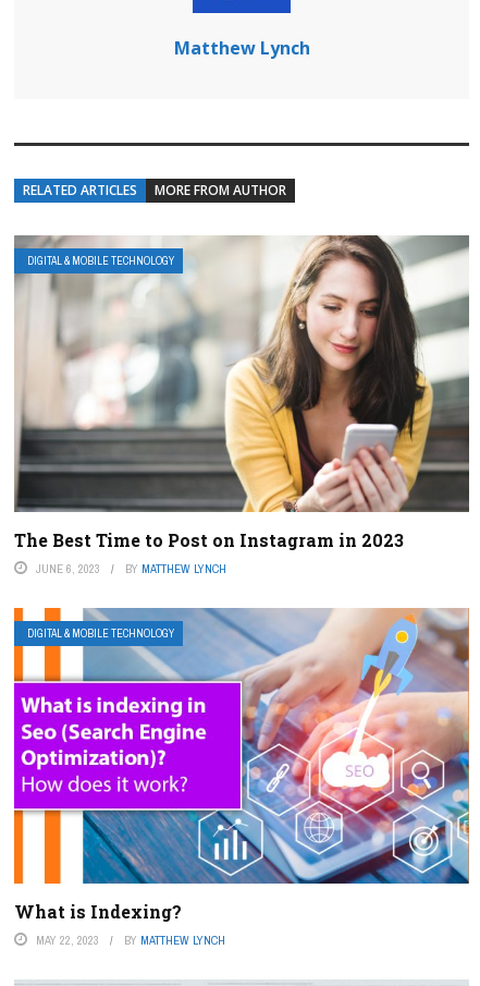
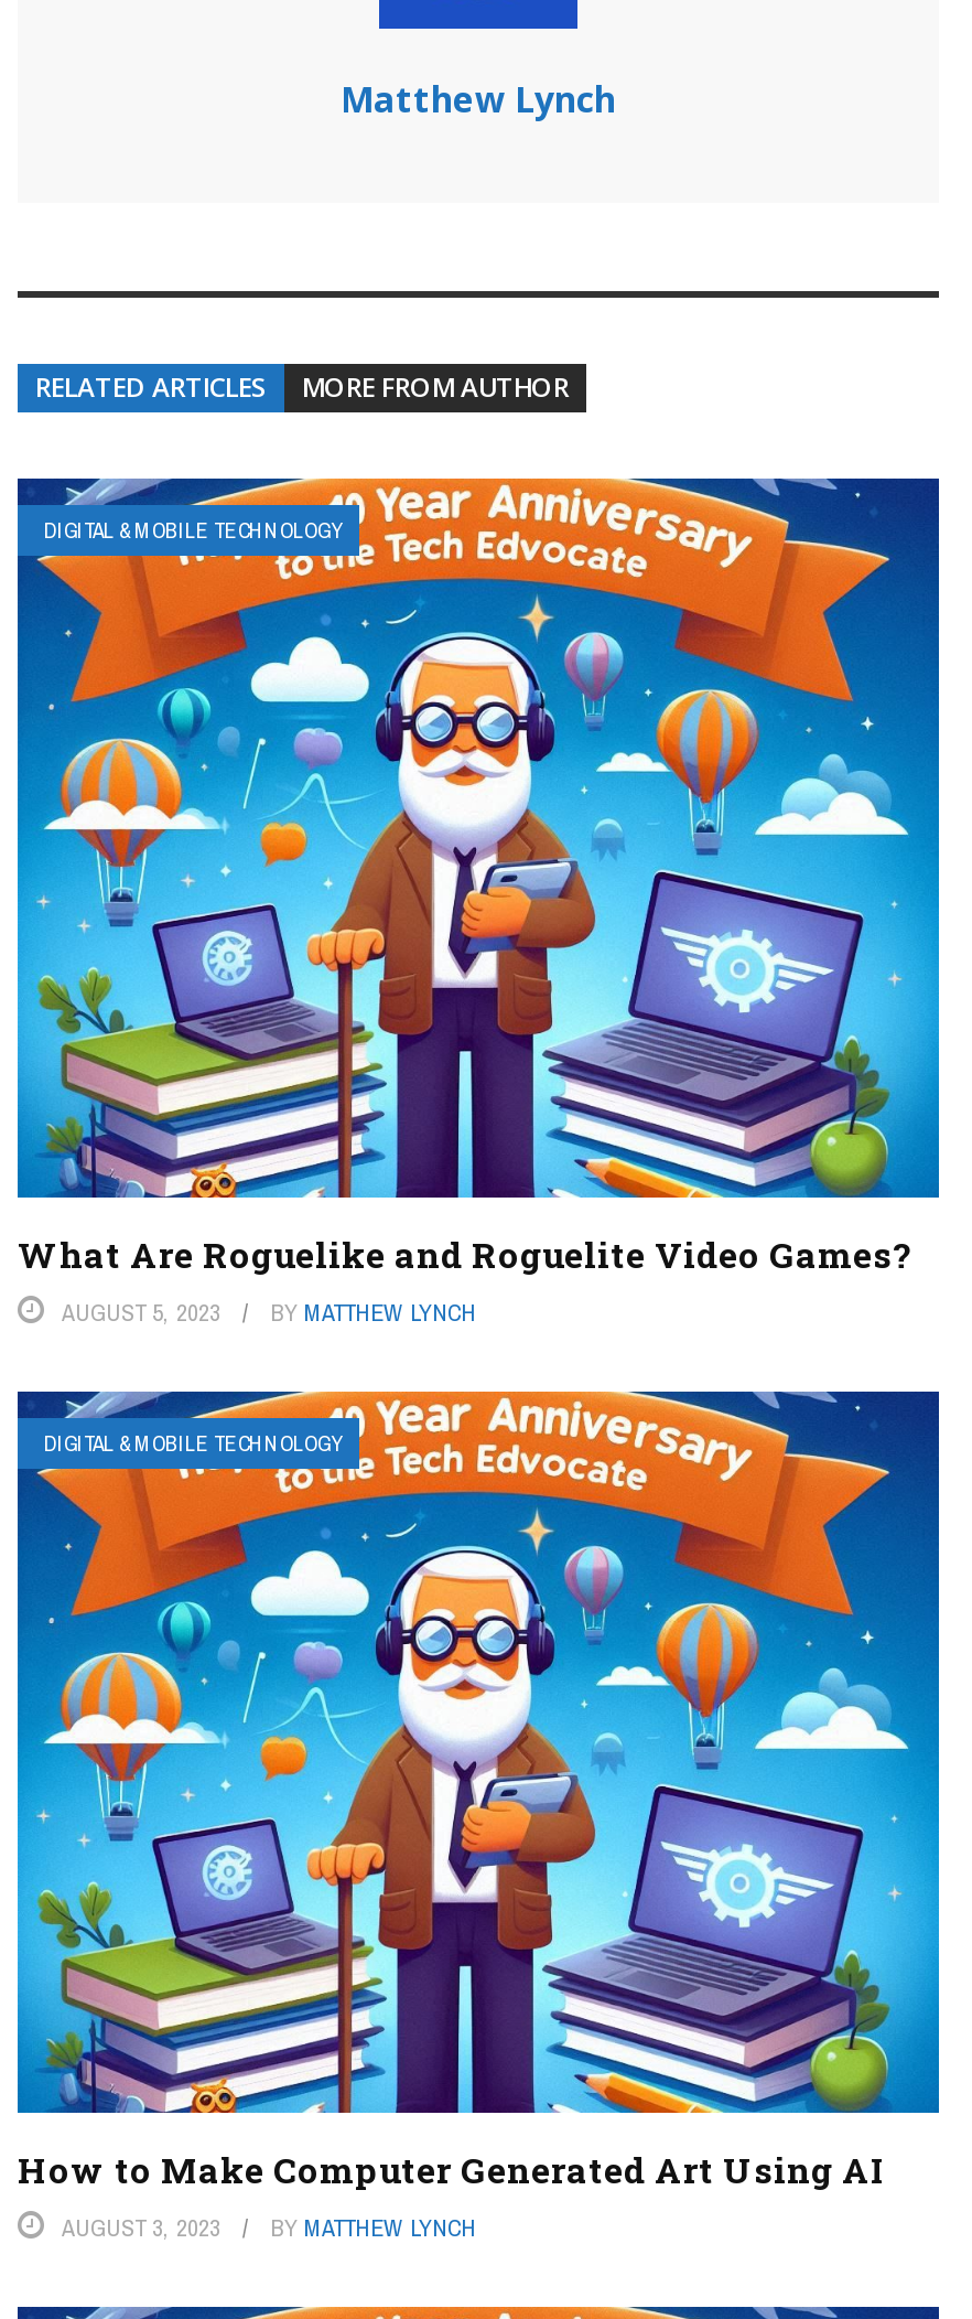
[13,234,470,576] [image] | The Best Time to Post on Instagram in 2023 | JUNE 6, 2023 -> [15,476,941,1327] [image] | What Are Roguelike and Roguelite Video Games? | AUGUST 5, 2023
[13,607,470,948] [image] | What is Indexing? | MAY 22, 2023 -> [15,1389,941,2242] [image] | How to Make Computer Generated Art Using AI | AUGUST 3, 2023

